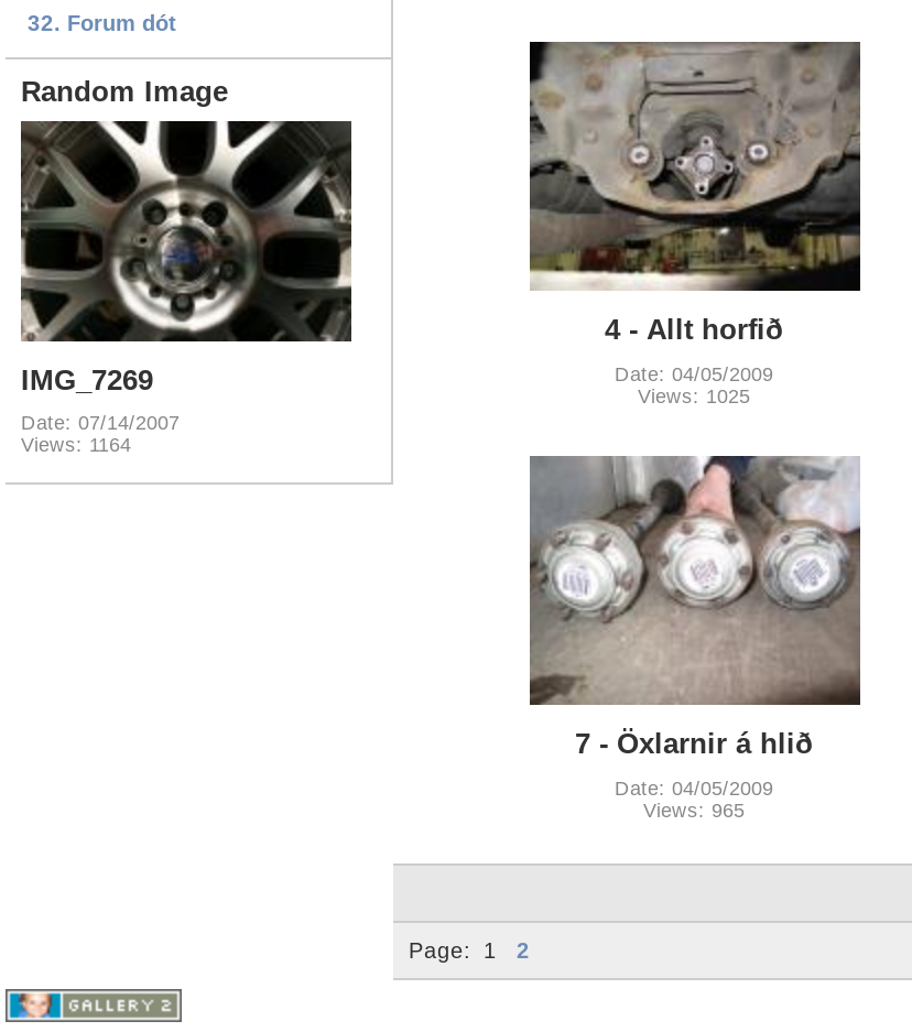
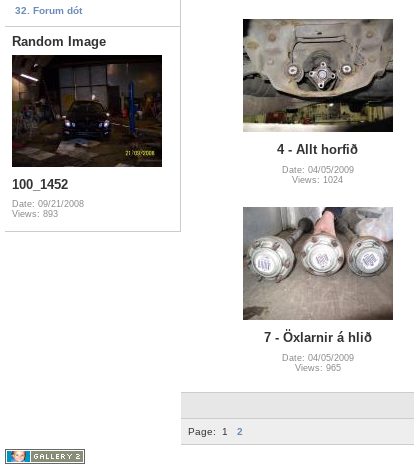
[21,119,351,396] [image] | IMG_7269 -> [11,54,163,192] [image] | 100_1452
[638,385,750,407] Views: 1025 -> [292,175,343,185] Views: 1024
[21,412,180,456] Date: 07/14/2007 | Views: 1164 -> [12,199,84,219] Date: 09/21/2008 | Views: 893

